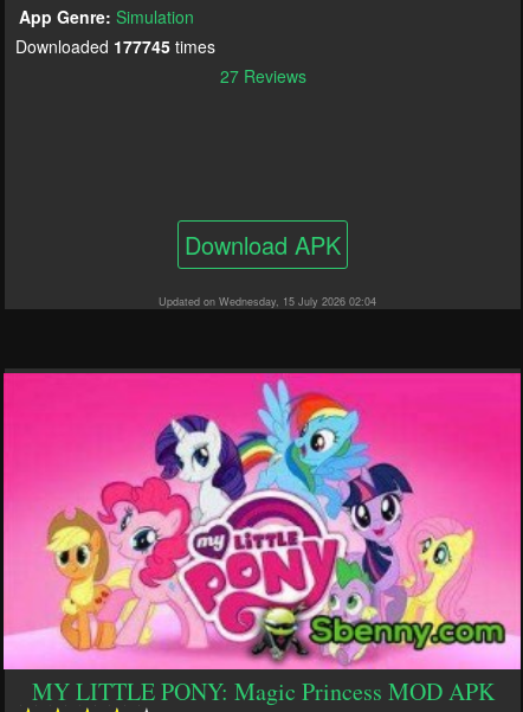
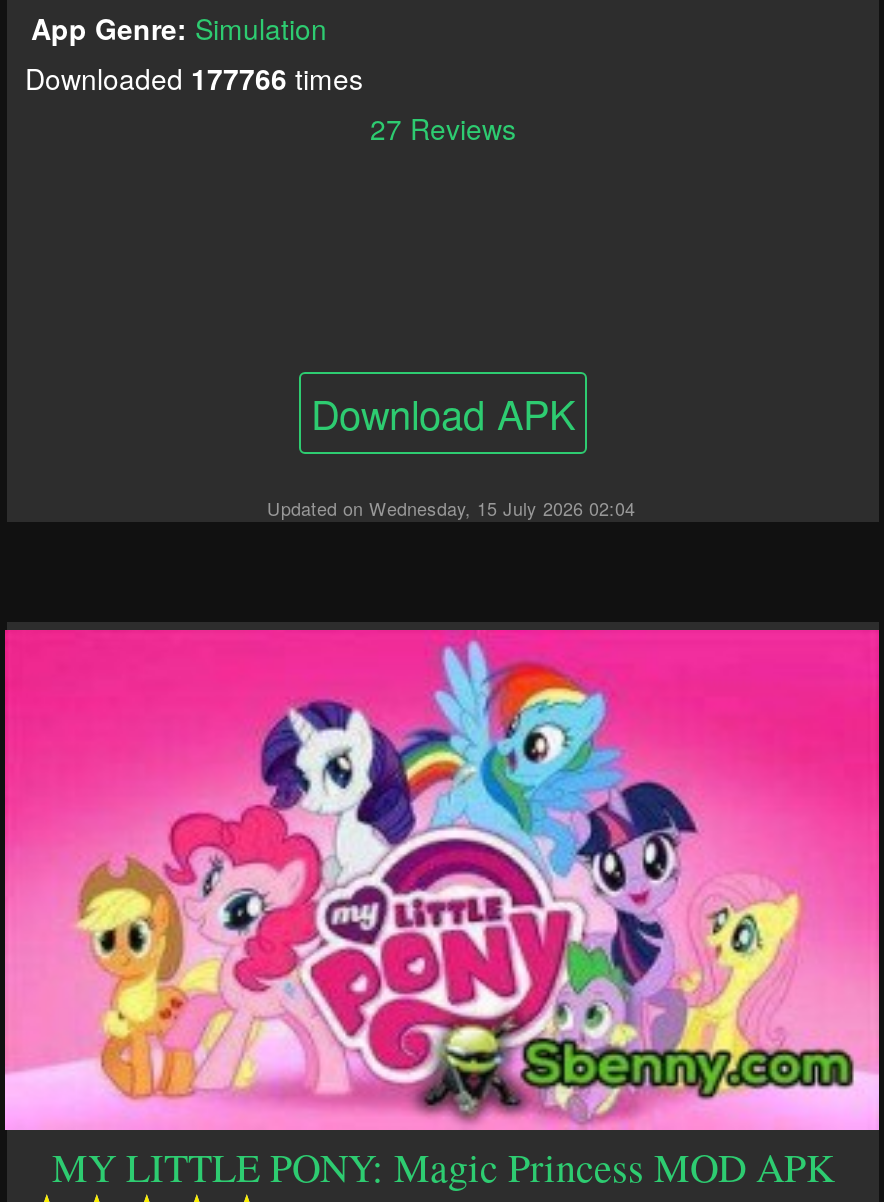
[15,34,215,58] Downloaded 177745 times -> [25,57,363,97] Downloaded 177766 times

